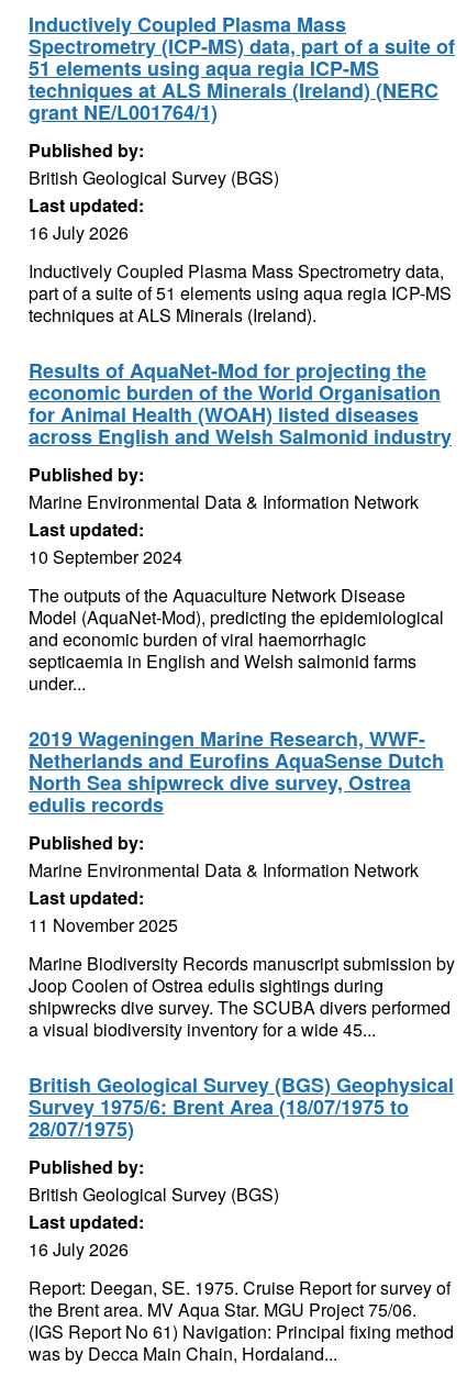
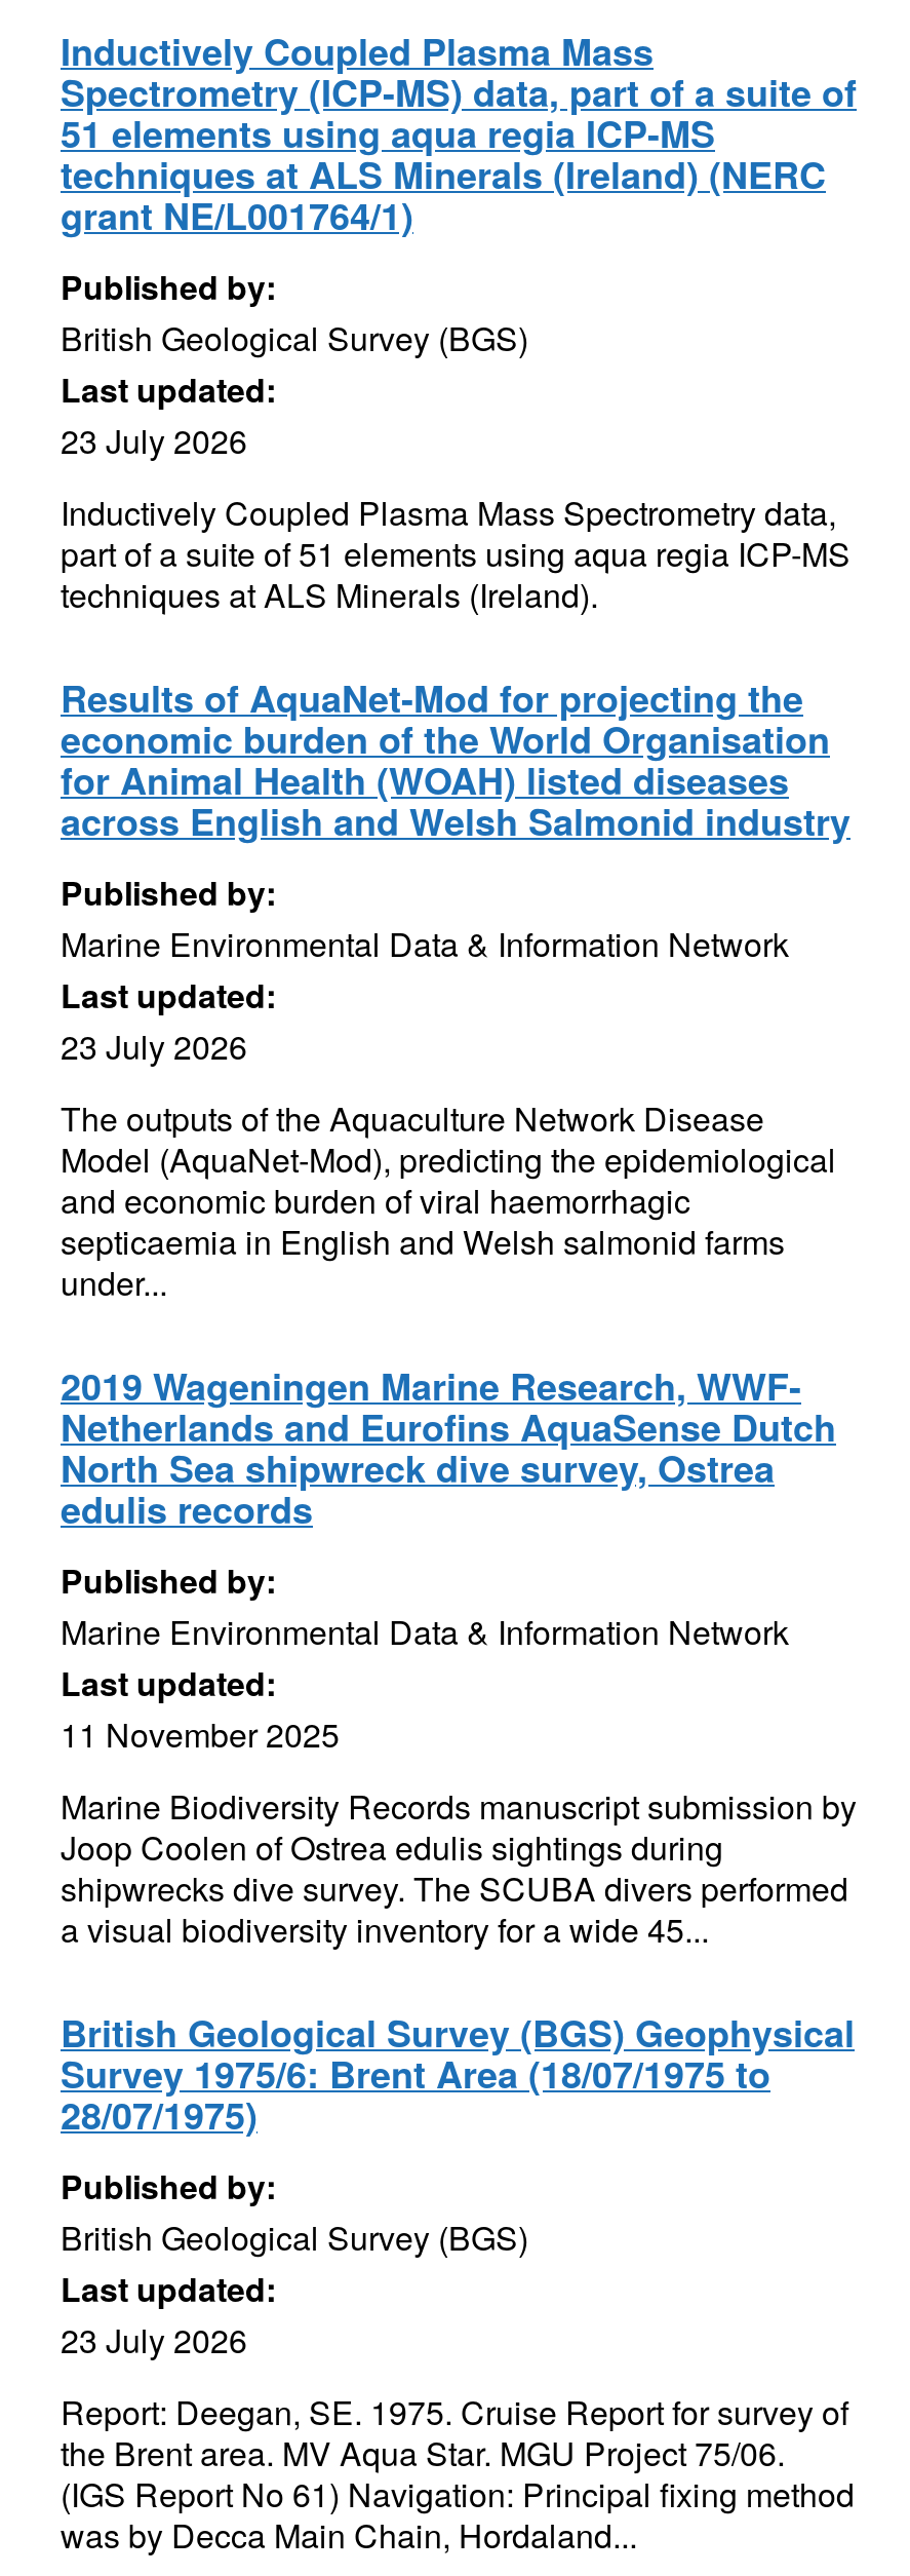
[29,220,129,245] 16 July 2026 -> [61,417,247,464] 23 July 2026
[29,544,182,569] 10 September 2024 -> [61,1023,247,1070] 23 July 2026
[29,1236,129,1262] 16 July 2026 -> [61,2316,247,2363] 23 July 2026

